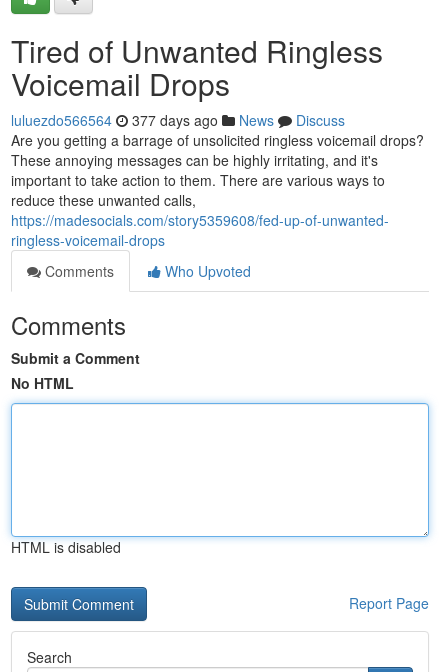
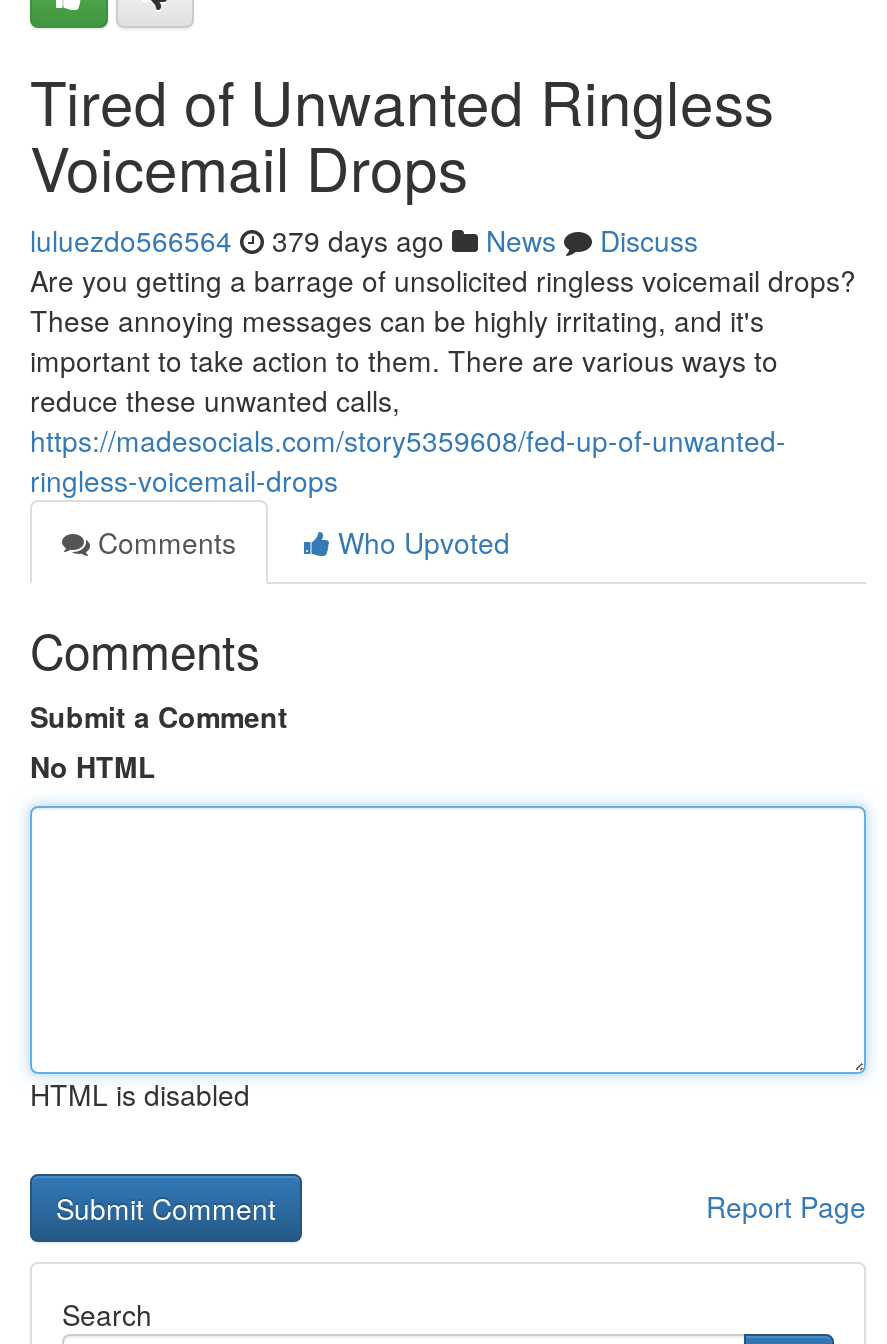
[11,110,345,130] luluezdo566564 377 days ago News Discuss -> [30,220,698,260] luluezdo566564 379 days ago News Discuss

